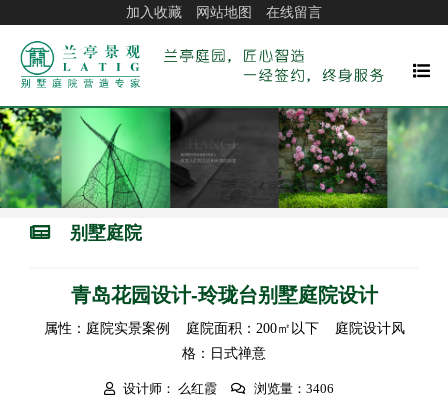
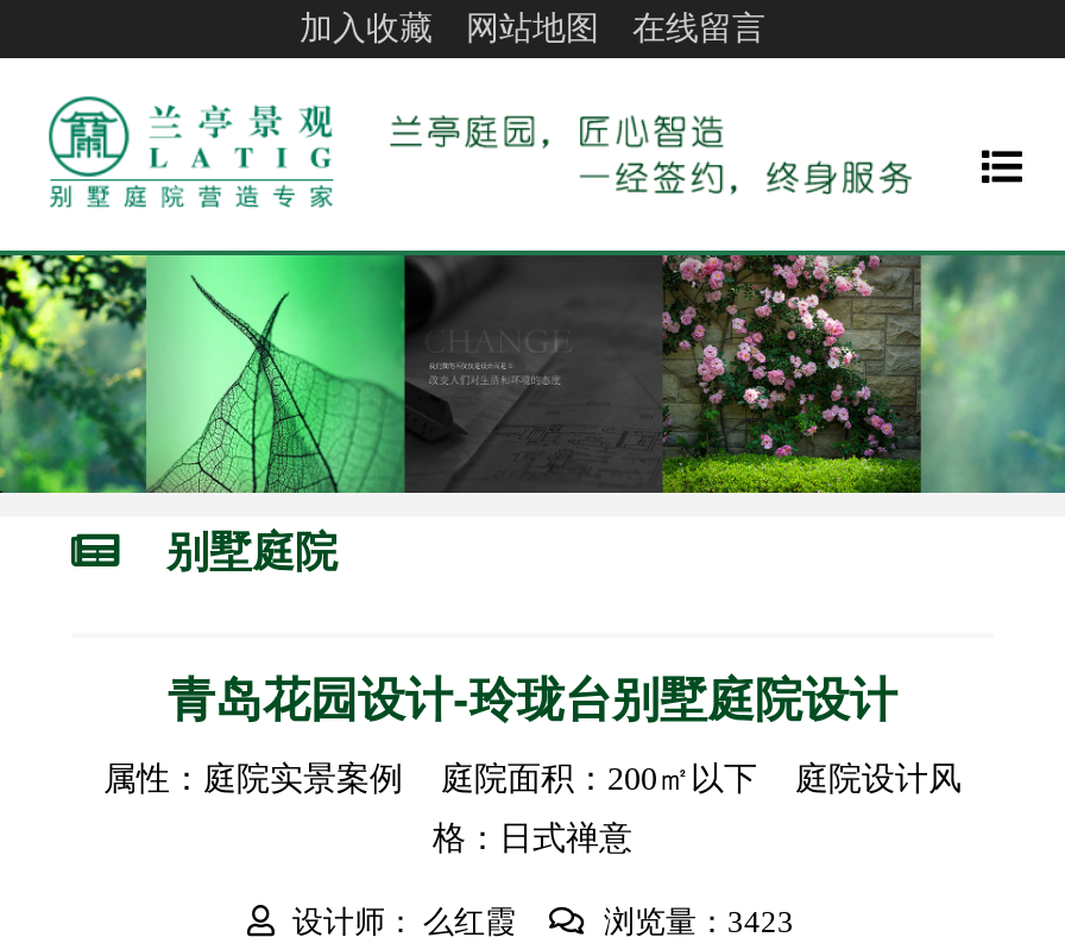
[254,381,334,396] 浏览量：3406 -> [604,904,794,940] 浏览量：3423

